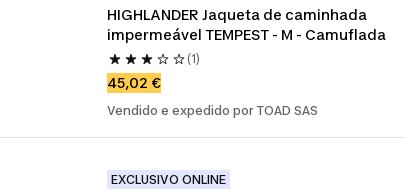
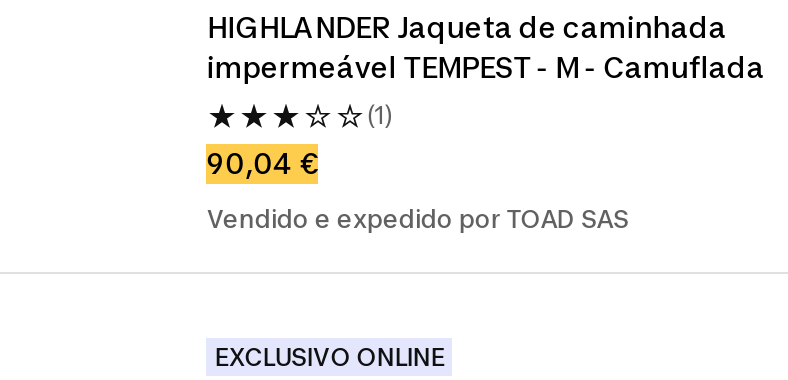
[107,74,161,91] 45,02 € -> [207,146,319,180] 90,04 €

